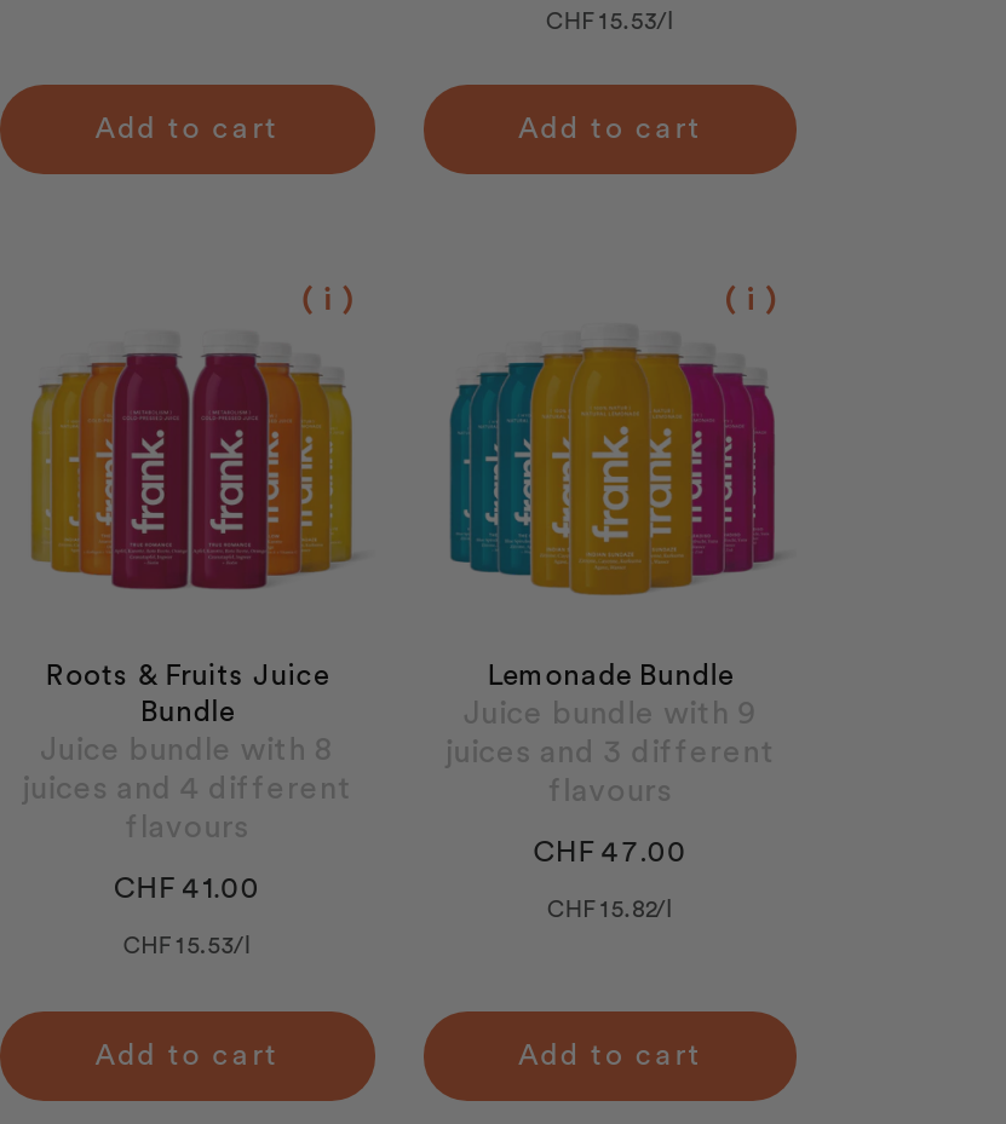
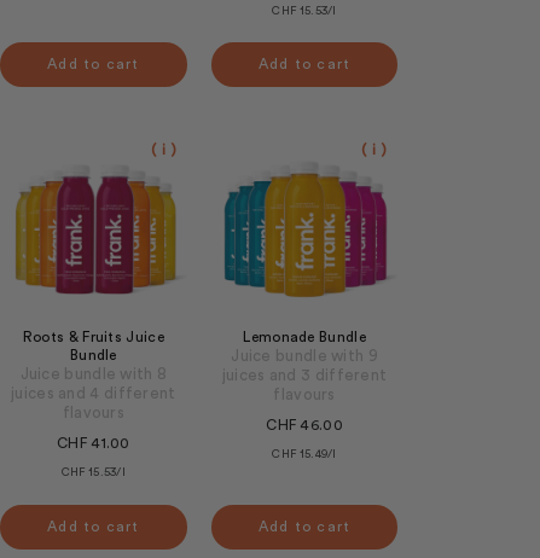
[533,838,687,867] CHF 47.00 -> [266,418,343,433] CHF 46.00
[547,898,674,923] CHF 15.82/l -> [272,448,337,461] CHF 15.49/l

